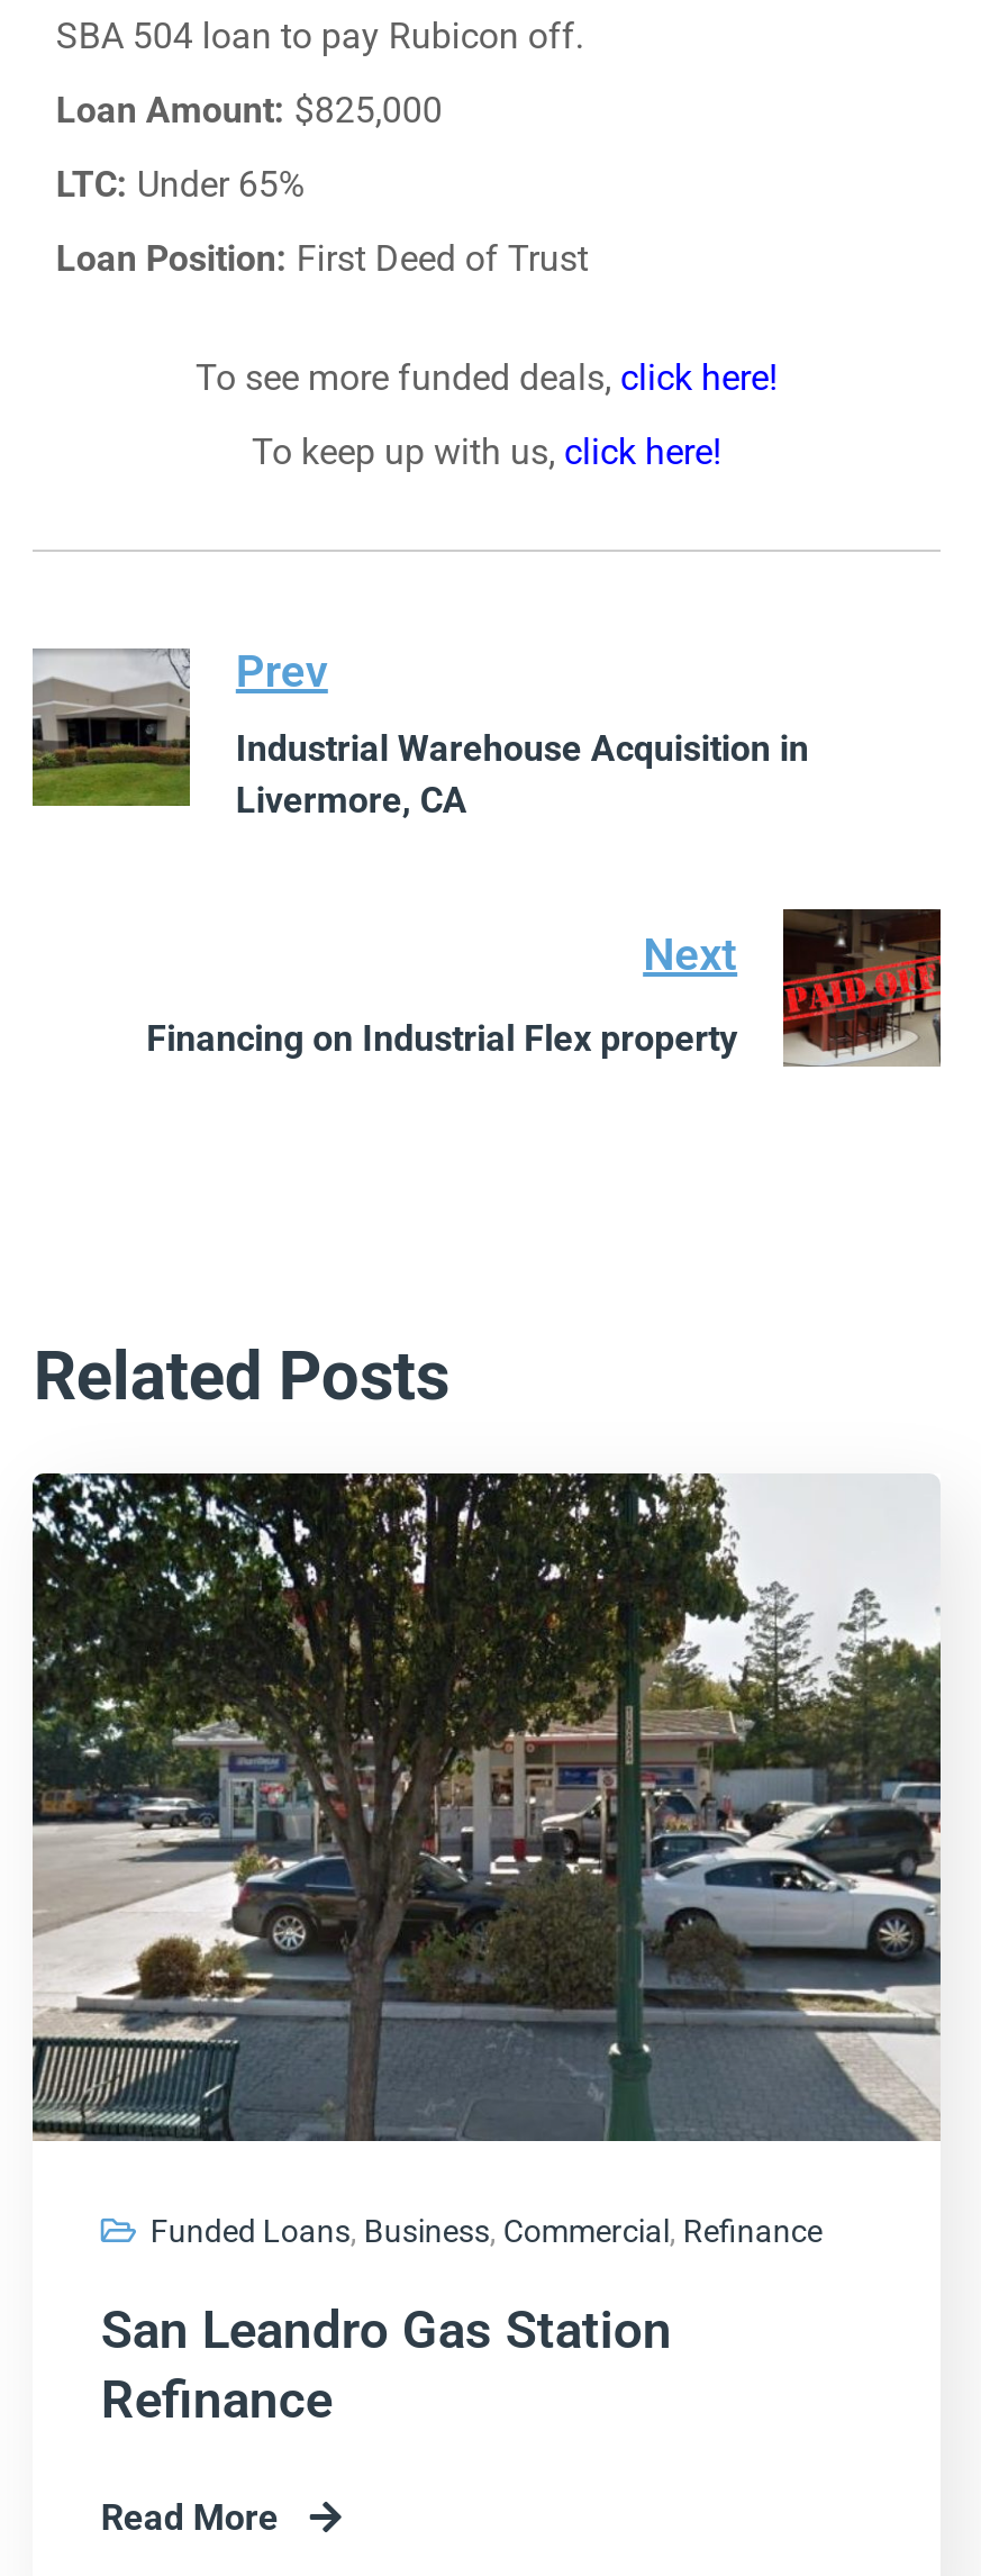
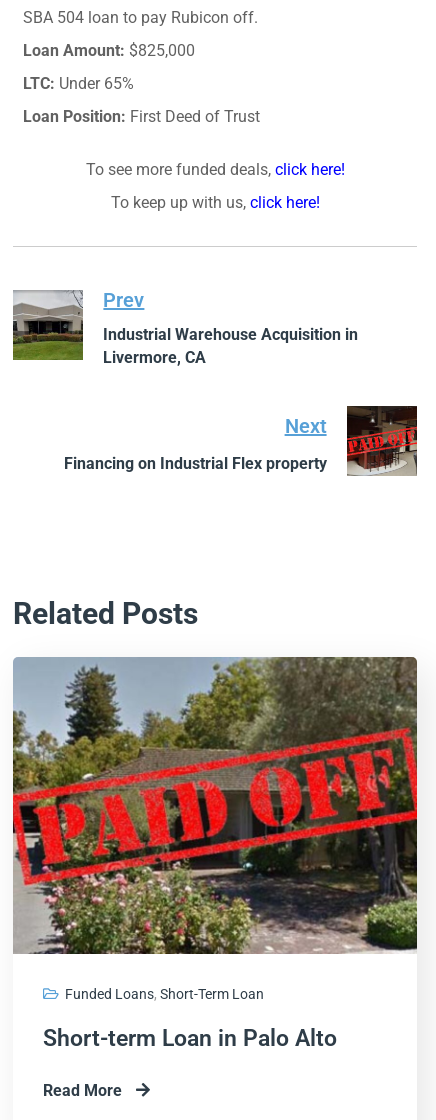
[30,1471,943,2248] [image] | Funded Loans, Business, Commercial, Refinance -> [12,656,418,1002] [image] | Funded Loans, Short-Term Loan
[101,2300,672,2430] San Leandro Gas Station | Refinance -> [43,1025,337,1052] Short-term Loan in Palo Alto

